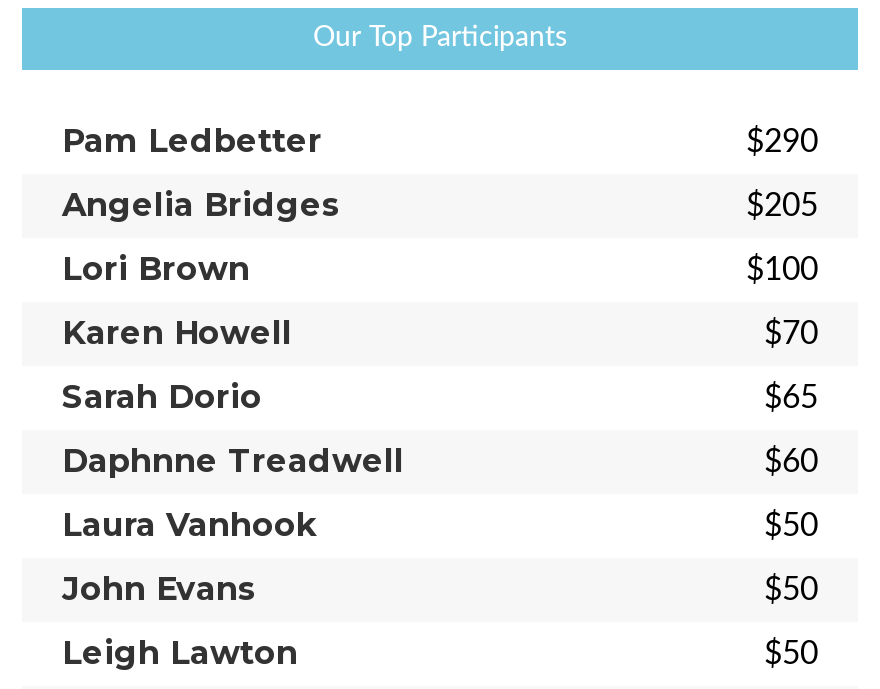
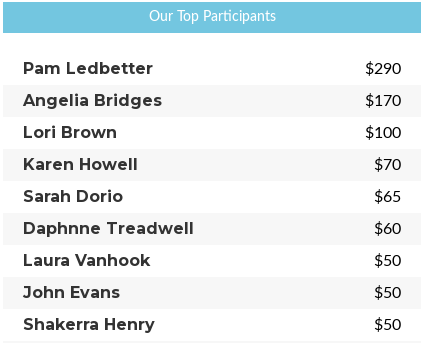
[746,191,818,223] $205 -> [365,93,401,109] $170
[62,635,298,673] Leigh Lawton -> [23,315,155,334] Shakerra Henry

